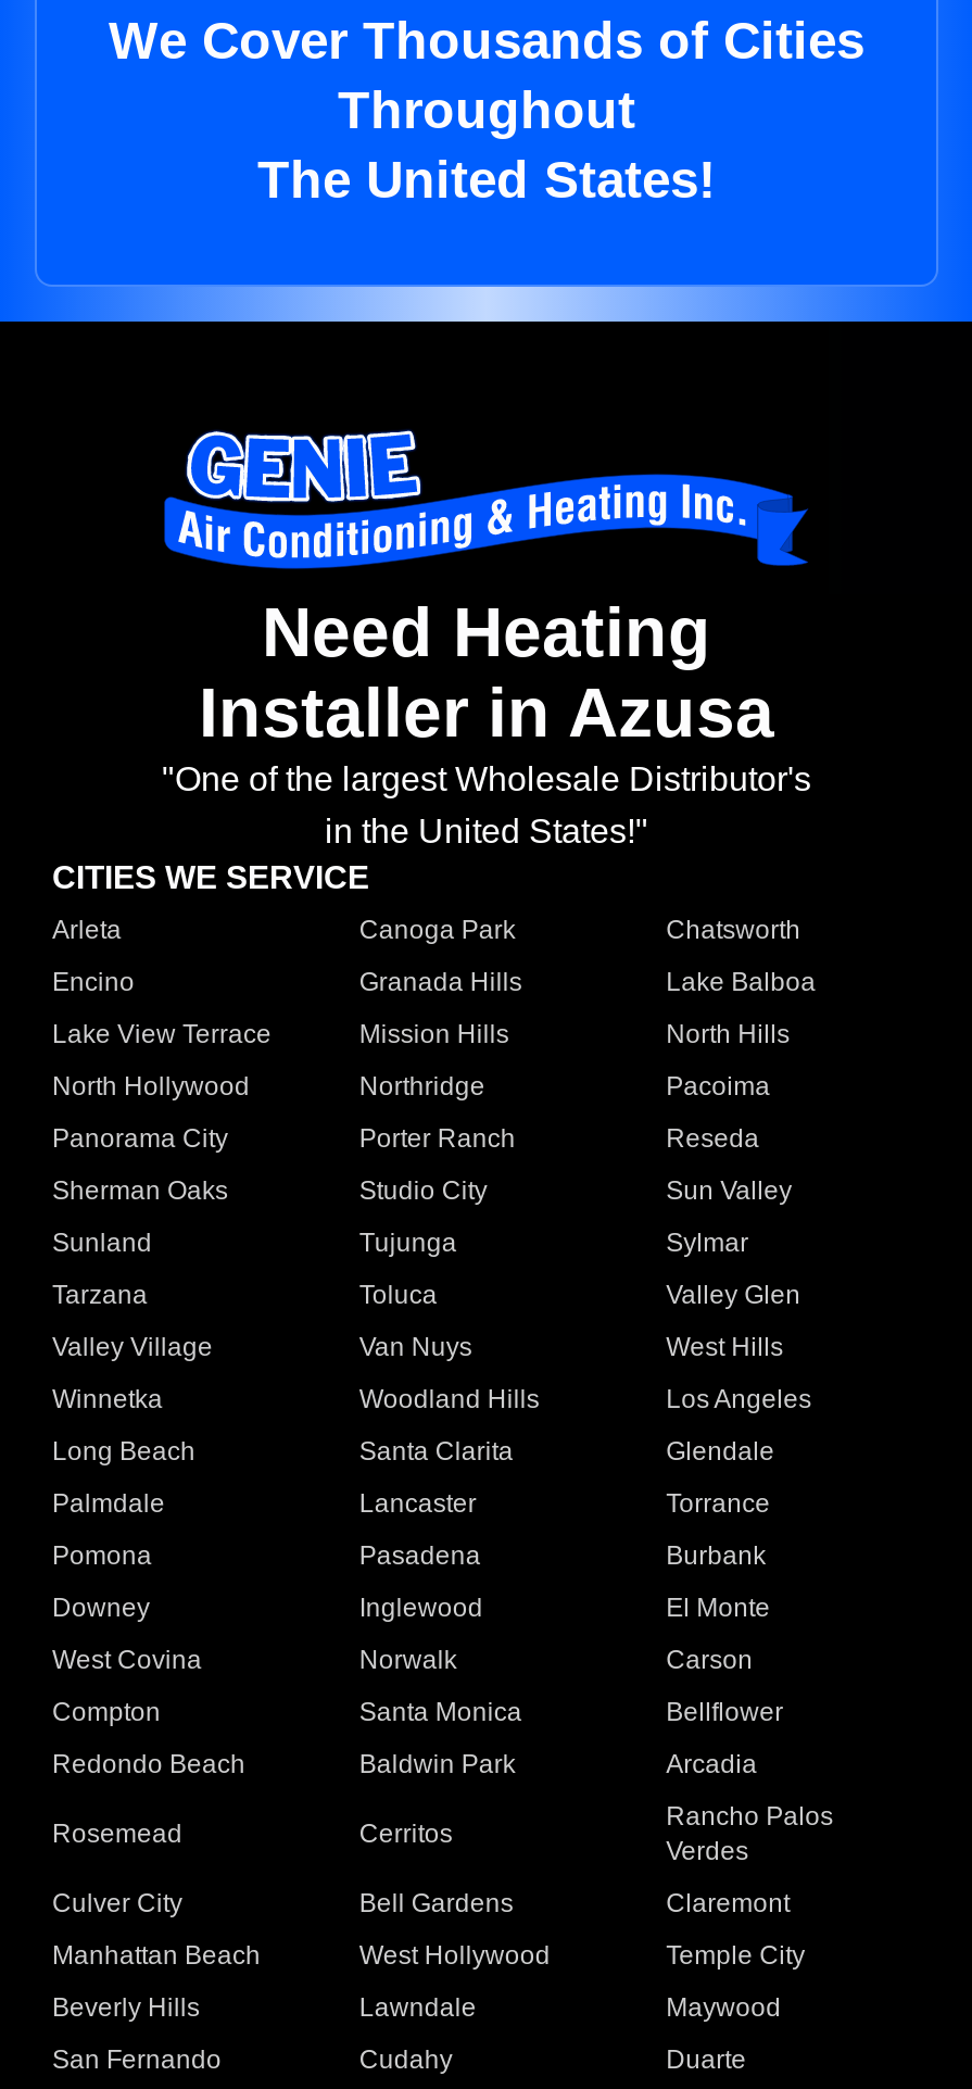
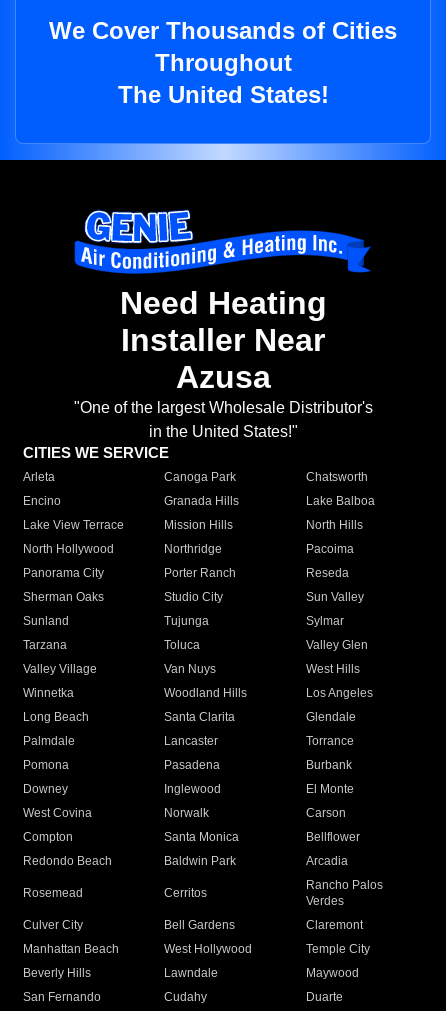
[199,674,774,752] Installer in Azusa -> [121,322,325,395] Installer Near | Azusa

